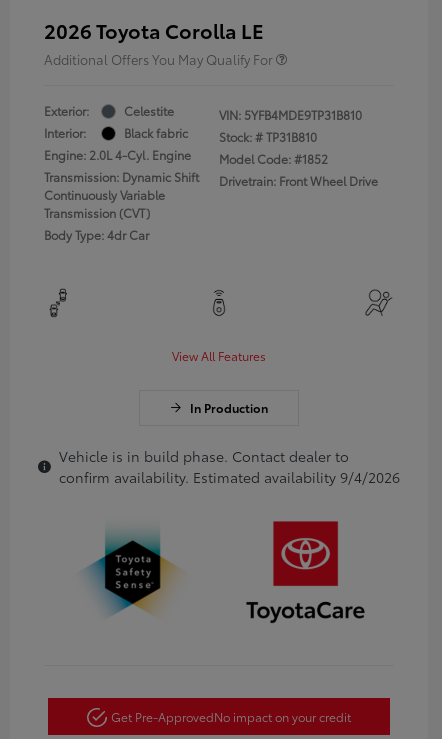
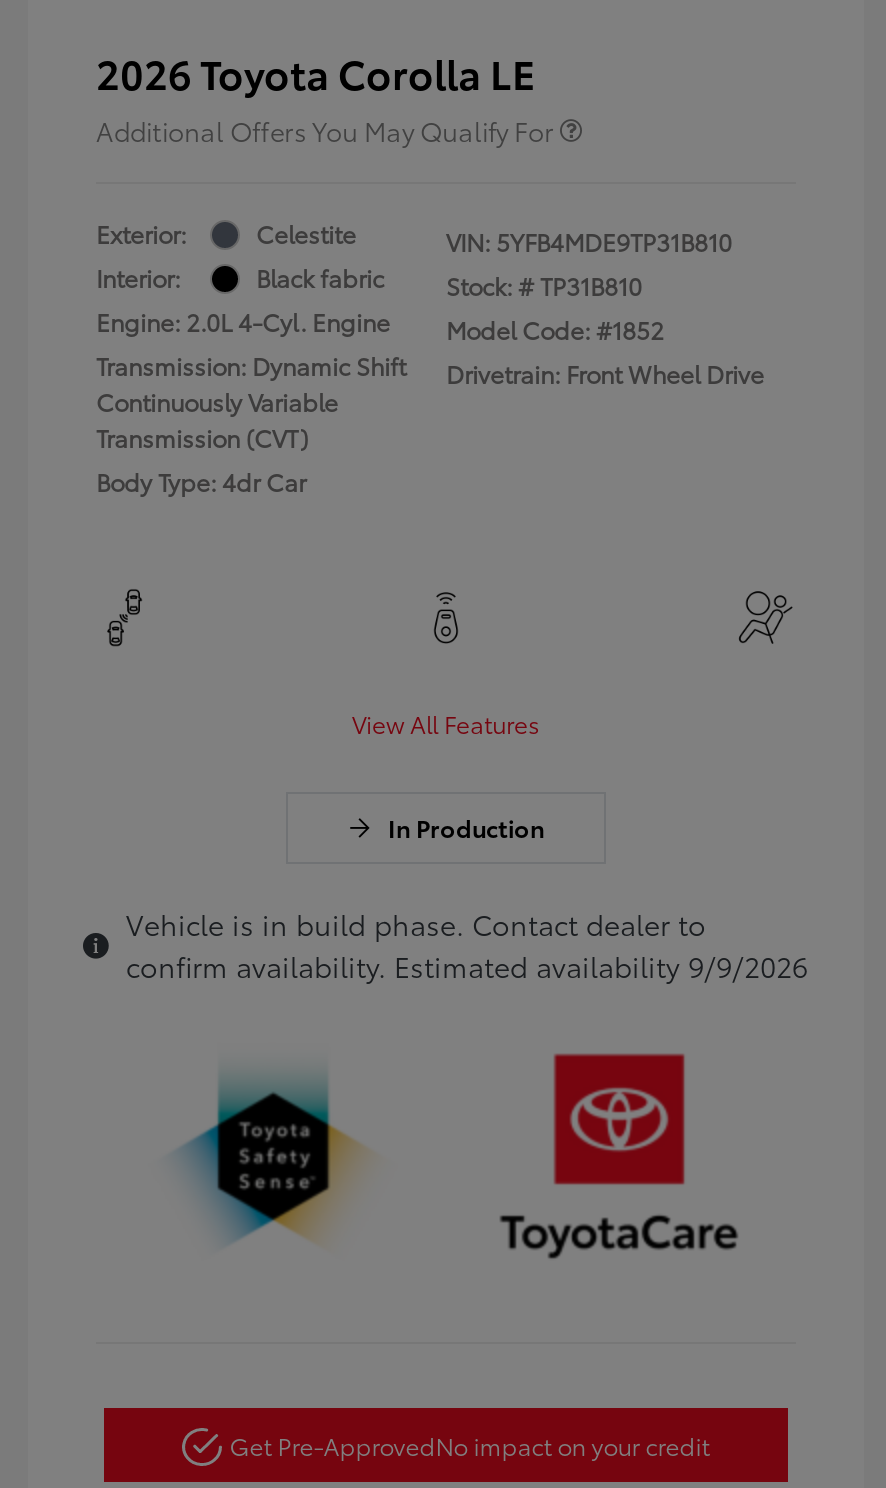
[59,467,400,487] confirm availability. Estimated availability 9/4/2026 -> [126,947,808,987] confirm availability. Estimated availability 9/9/2026

